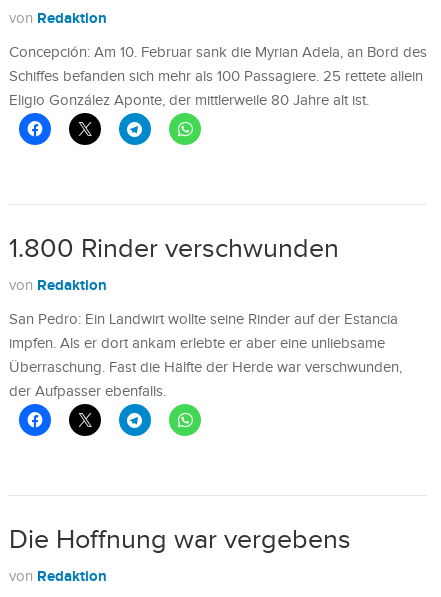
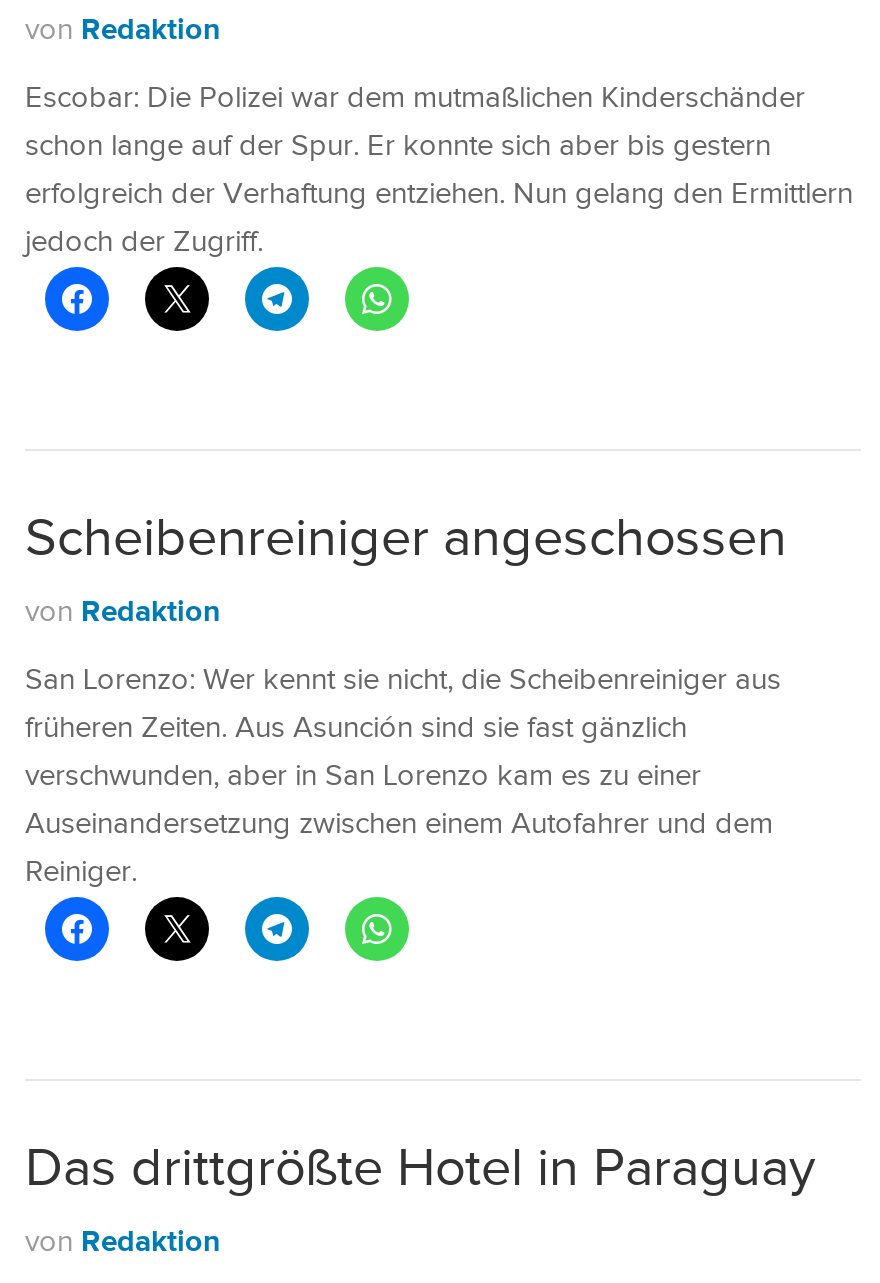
[9,44,427,109] Concepción: Am 10. Februar sank die Myrian Adela, an Bord des | Schiffes befanden sich mehr als 100 Passagiere. 25 rettete allein | Eligio González Aponte, der mittlerweile 80 Jahre alt ist. -> [25,81,853,259] Escobar: Die Polizei war dem mutmaßlichen Kinderschänder | schon lange auf der Spur. Er konnte sich aber bis gestern | erfolgreich der Verhaftung entziehen. Nun gelang den Ermittlern | jedoch der Zugriff.
[9,233,339,265] 1.800 Rinder verschwunden -> [25,507,787,571] Scheibenreiniger angeschossen
[9,311,402,400] San Pedro: Ein Landwirt wollte seine Rinder auf der Estancia | impfen. Als er dort ankam erlebte er aber eine unliebsame | Überraschung. Fast die Hälfte der Herde war verschwunden, | der Aufpasser ebenfalls. -> [25,663,781,889] San Lorenzo: Wer kennt sie nicht, die Scheibenreiniger aus | früheren Zeiten. Aus Asunción sind sie fast gänzlich | verschwunden, aber in San Lorenzo kam es zu einer | Auseinandersetzung zwischen einem Autofahrer und dem | Reiniger.
[9,524,351,556] Die Hoffnung war vergebens -> [25,1137,815,1201] Das drittgrößte Hotel in Paraguay

